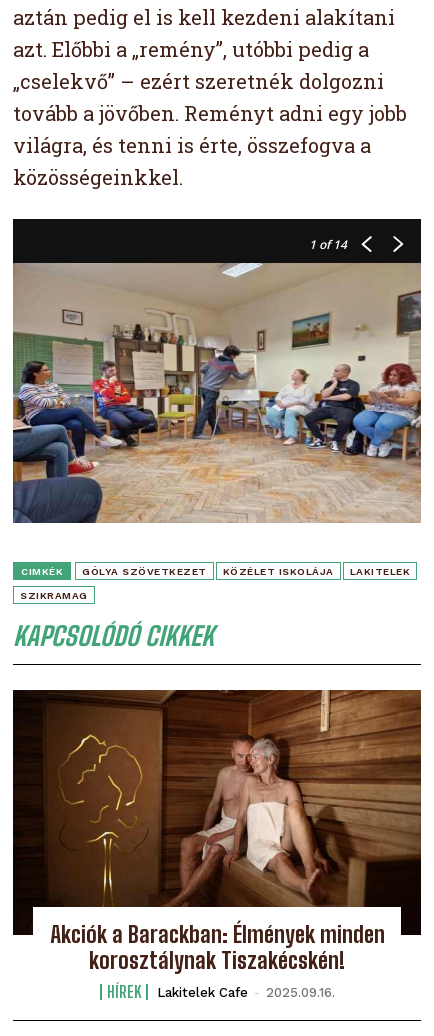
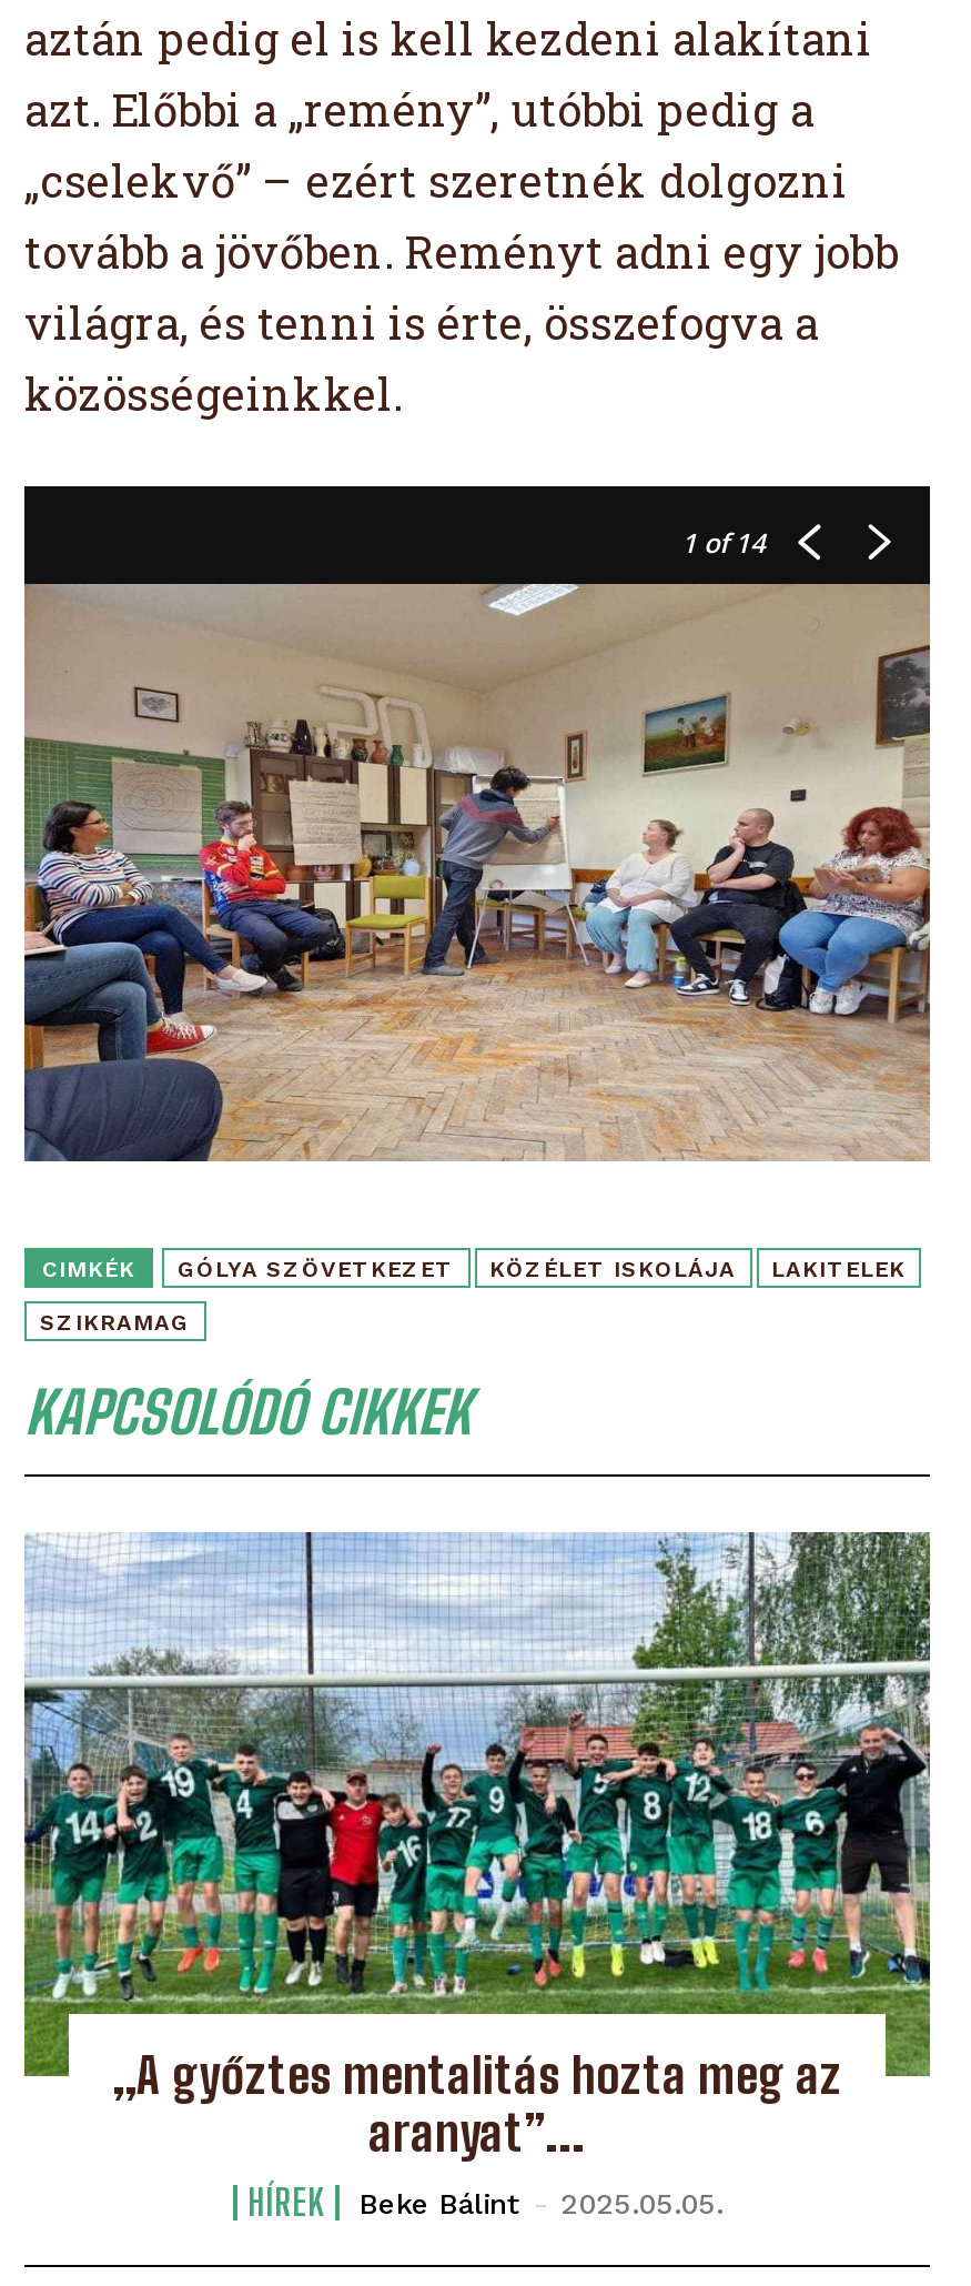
[12,689,422,974] [image] | Akciók a Barackban: Élmények minden | korosztálynak Tiszakécskén! -> [22,1530,932,2162] [image] | „A győztes mentalitás hozta meg az | aranyat”...
[156,985,334,1000] Lakitelek Cafe - 2025.09.16. -> [358,2186,722,2220] Beke Bálint - 2025.05.05.

